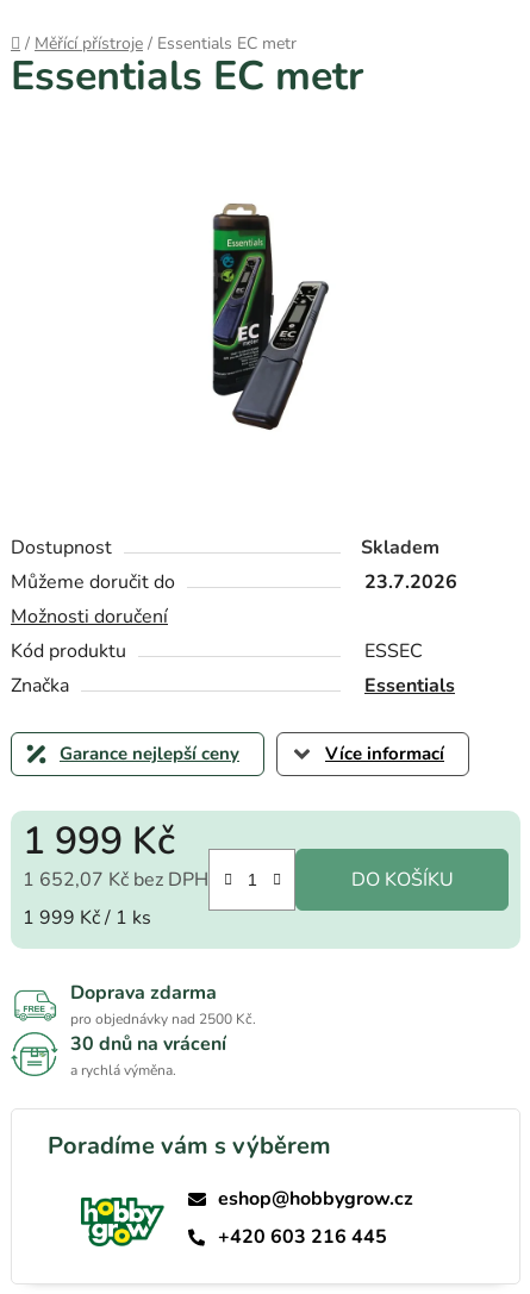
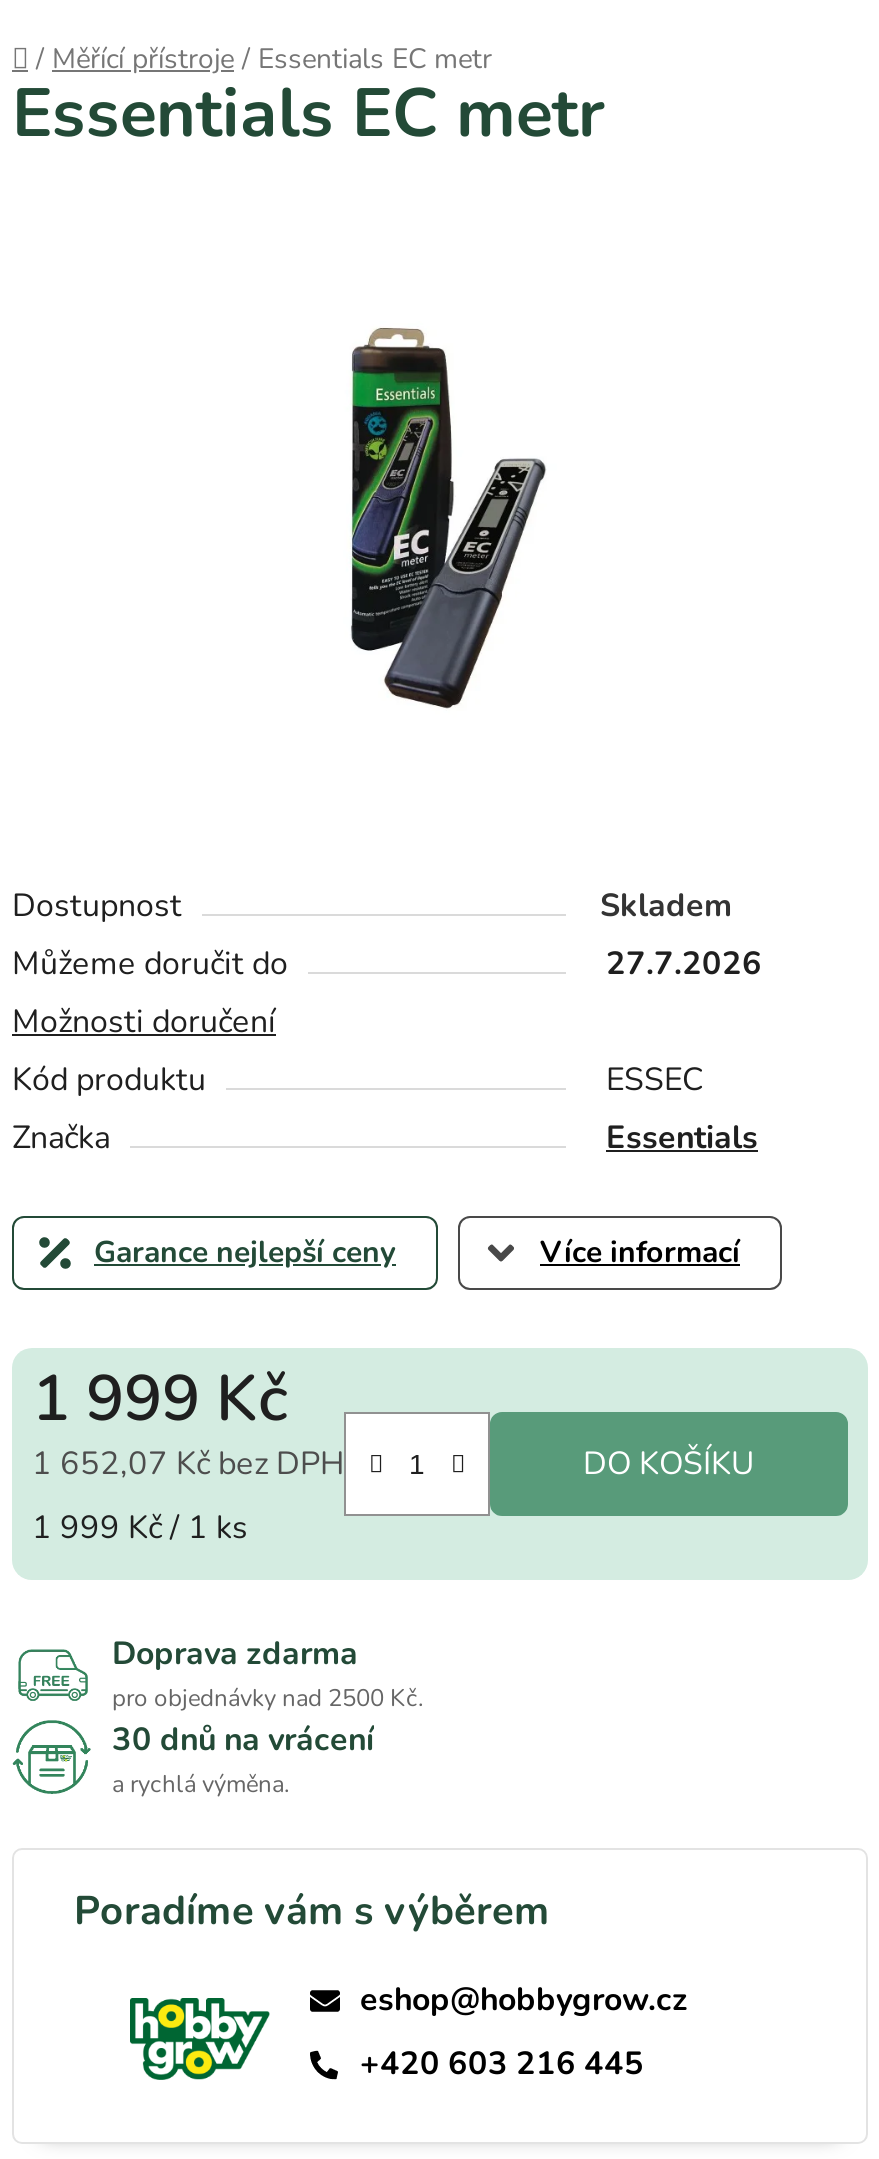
[364,569,457,595] 23.7.2026 -> [606,942,762,986] 27.7.2026

